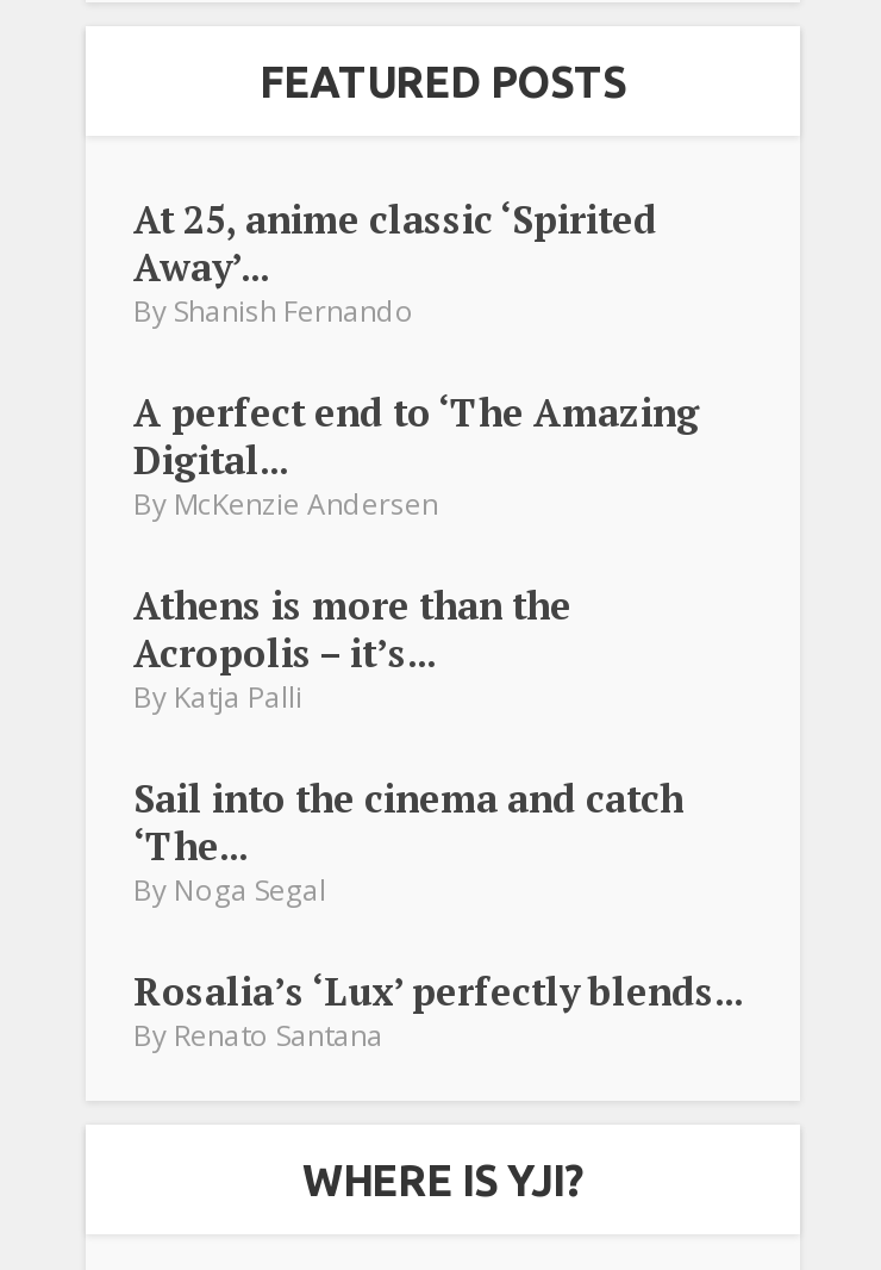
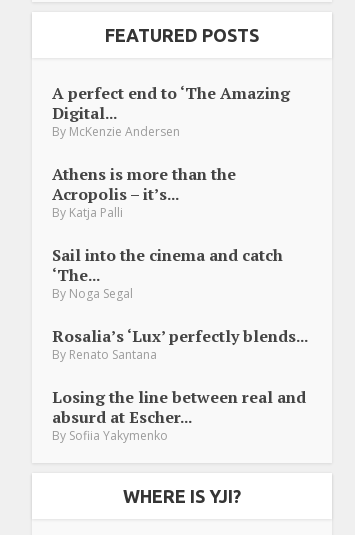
[133,192,657,330] At 25, anime classic ‘Spirited | Away’... | By Shanish Fernando -> none
moved [133,385,743,1055] -> [52,82,308,363]: A perfect end to ‘The Amazing | Digital... | By McKenzie Andersen | ... | Rosalia’s ‘Lux’ perfectly blends... | By Renato Santana
none -> [52,386,306,444] Losing the line between real and | absurd at Escher... | By Sofiia Yakymenko

